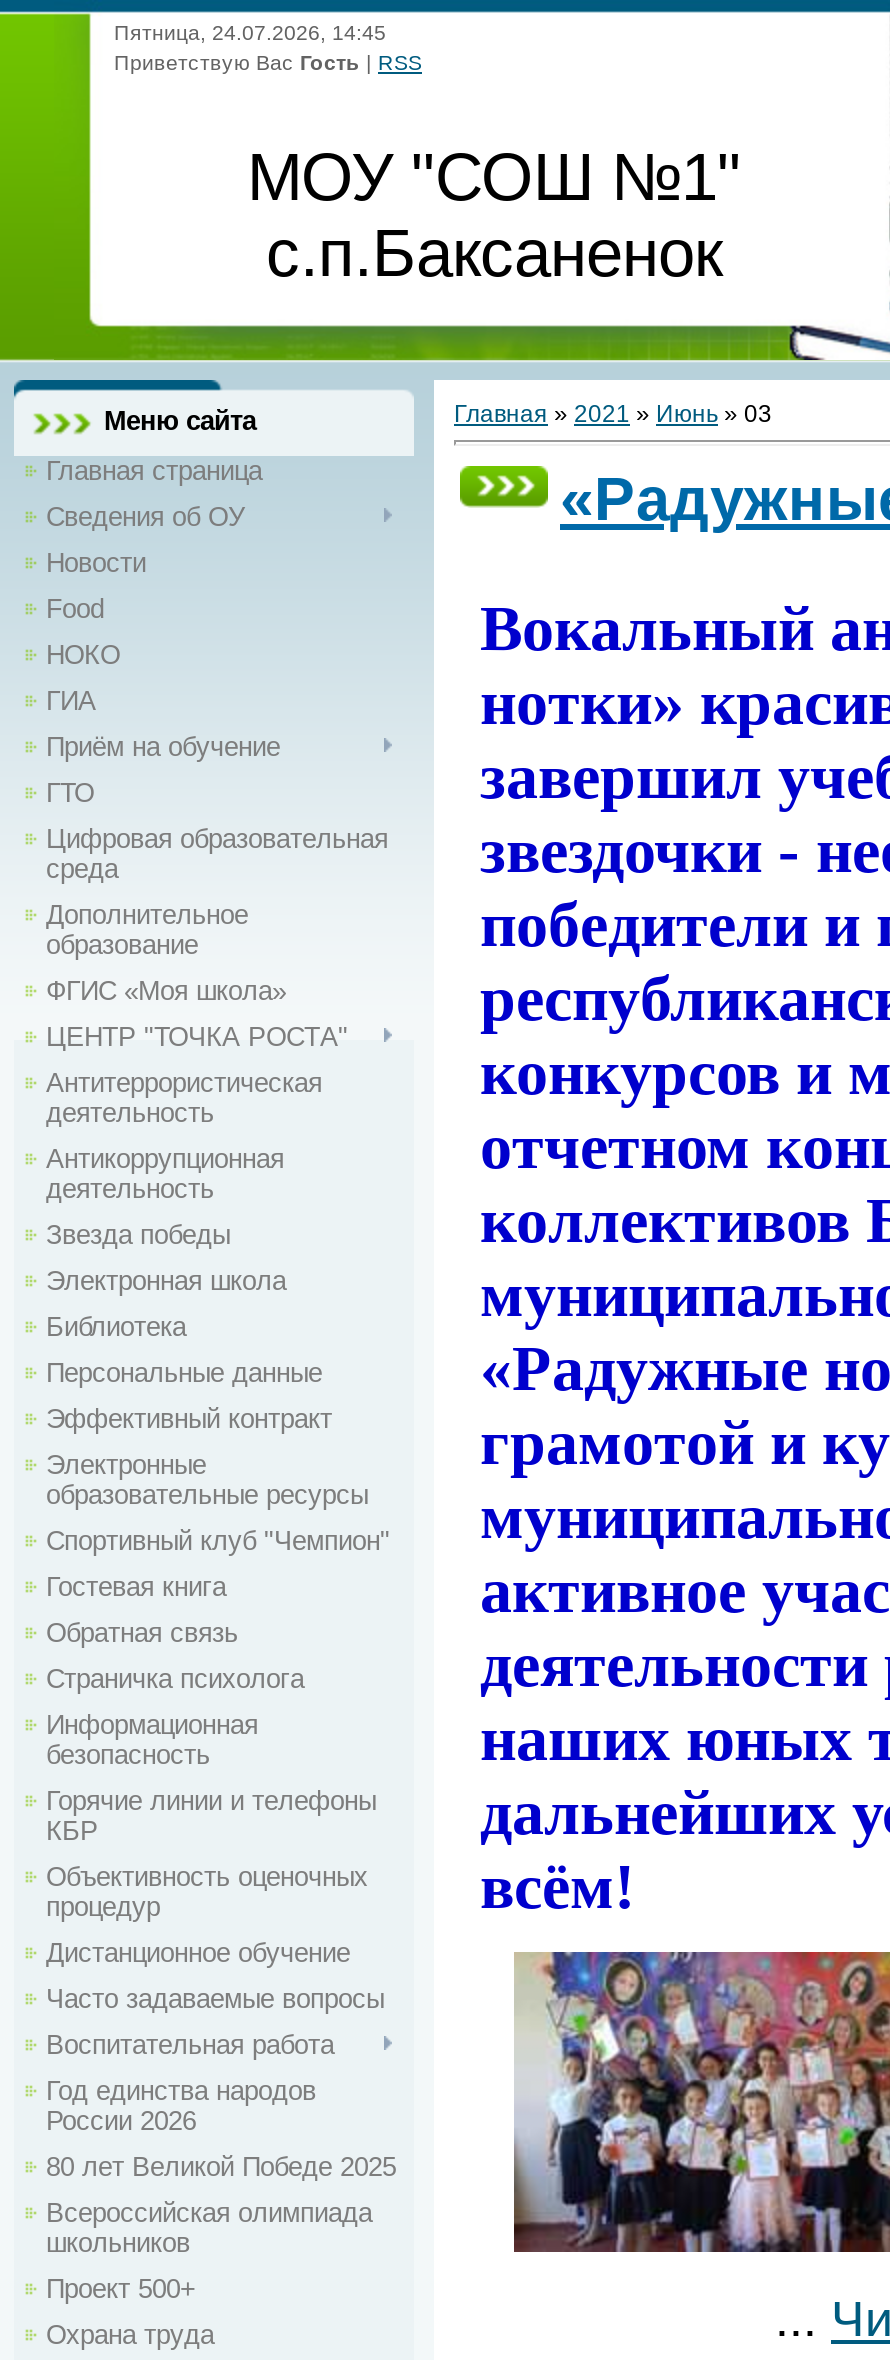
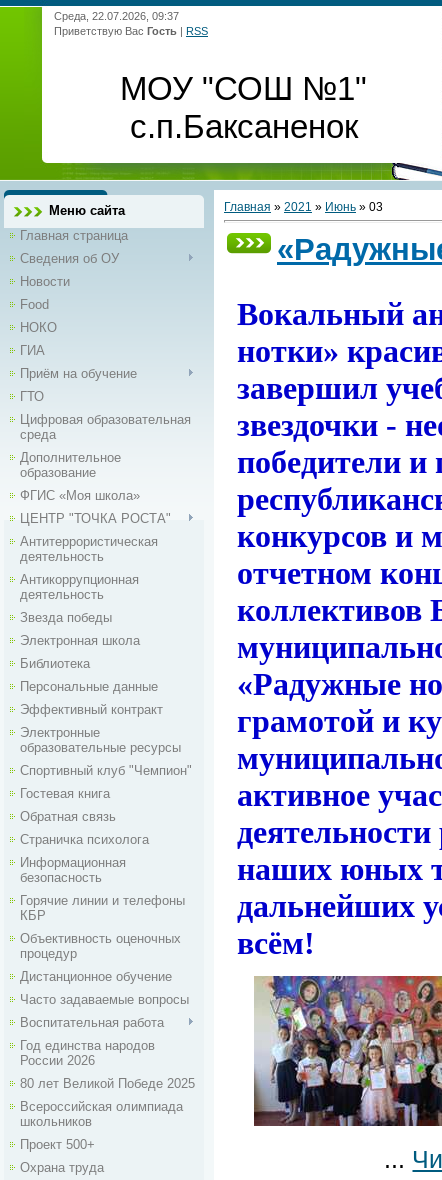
[114,20,386,44] Пятница, 24.07.2026, 14:45 -> [54,10,179,22] Среда, 22.07.2026, 09:37

